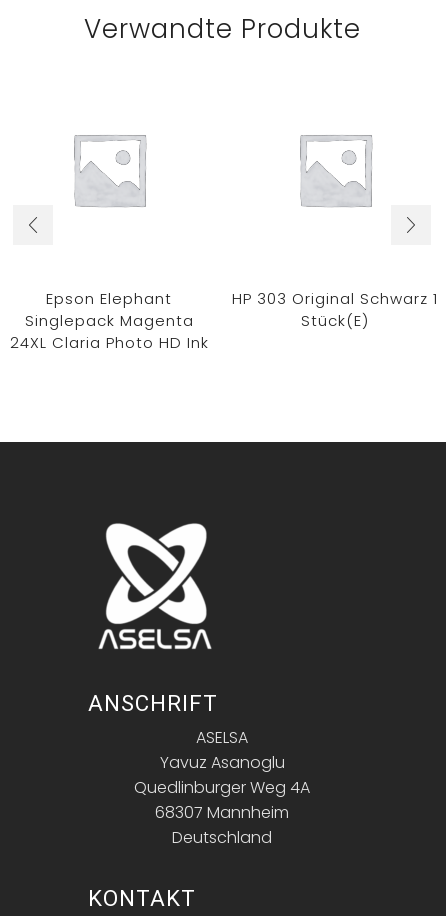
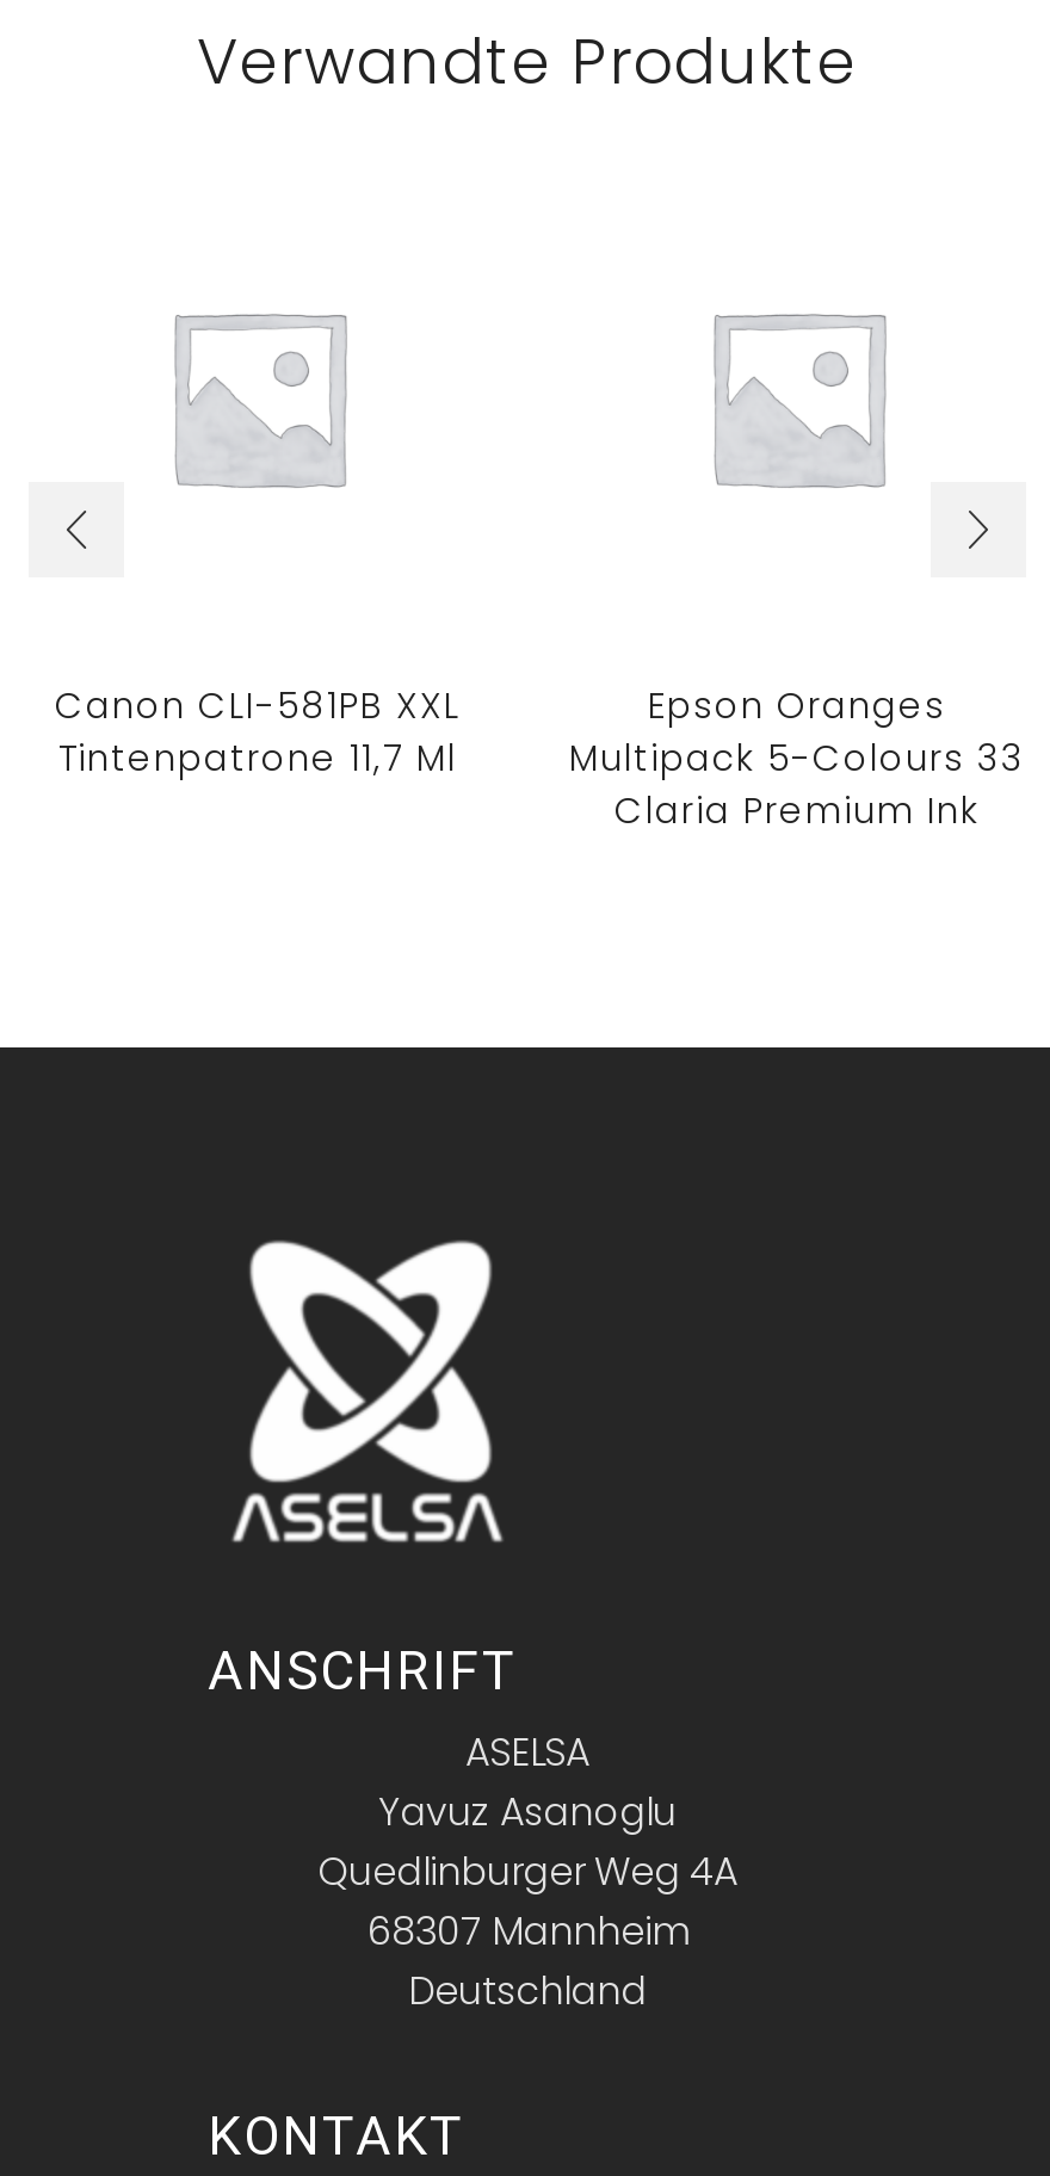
[9,288,208,353] Epson Elephant | Singlepack Magenta | 24XL Claria Photo HD Ink -> [55,681,461,784] Canon CLI-581PB XXL | Tintenpatrone 11,7 Ml
[232,288,438,331] HP 303 Original Schwarz 1 | Stück(e) -> [569,681,1025,836] Epson Oranges | Multipack 5-Colours 33 | Claria Premium Ink

